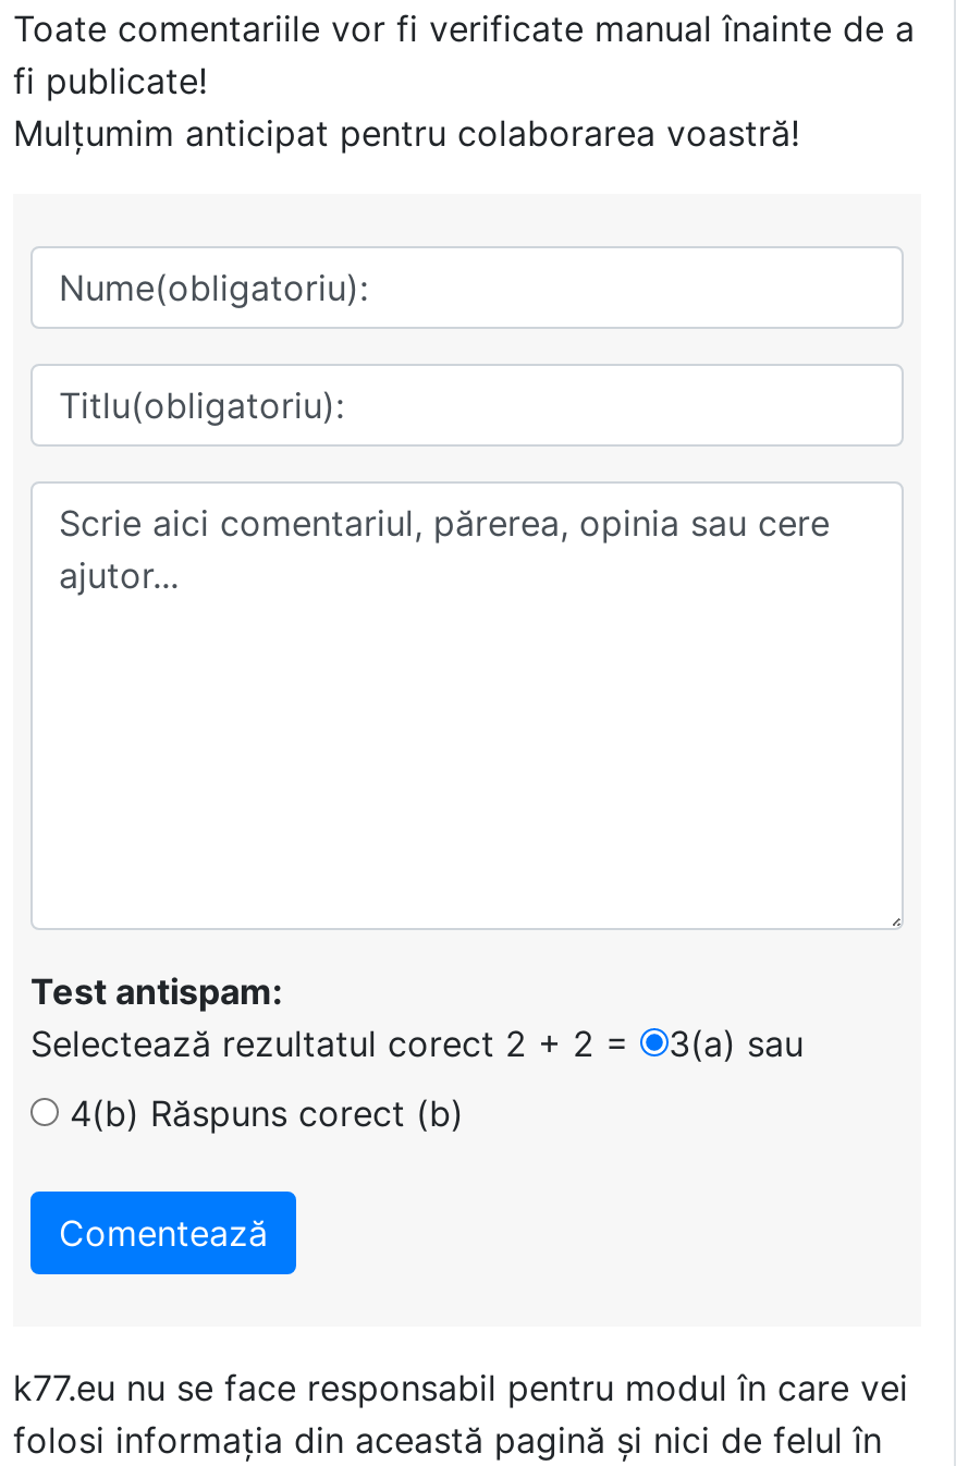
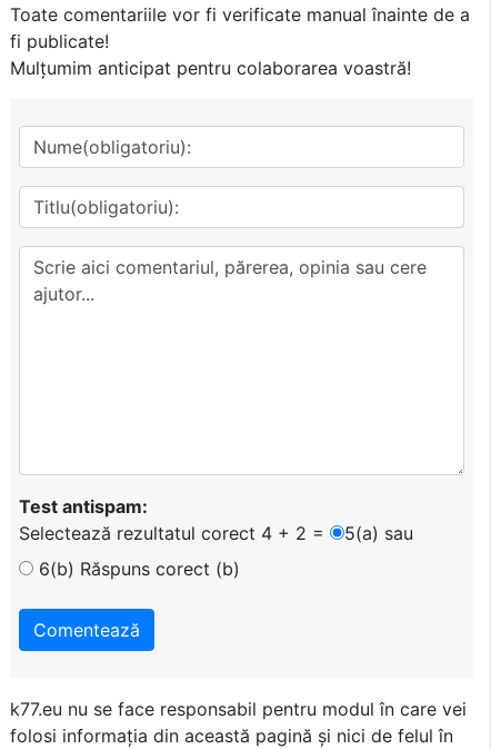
[30,1021,640,1064] Selectează rezultatul corect 2 + 2 = -> [19,522,330,544] Selectează rezultatul corect 4 + 2 =
[669,1021,804,1064] 3(a) sau -> [344,522,413,544] 5(a) sau
[59,1090,464,1134] 4(b) Răspuns corect (b) -> [33,557,240,579] 6(b) Răspuns corect (b)

